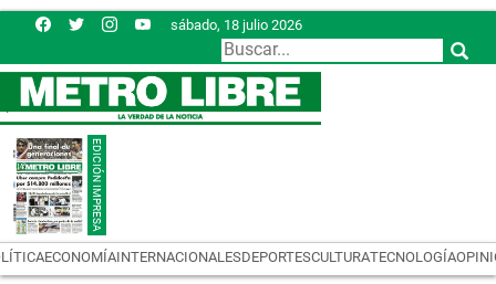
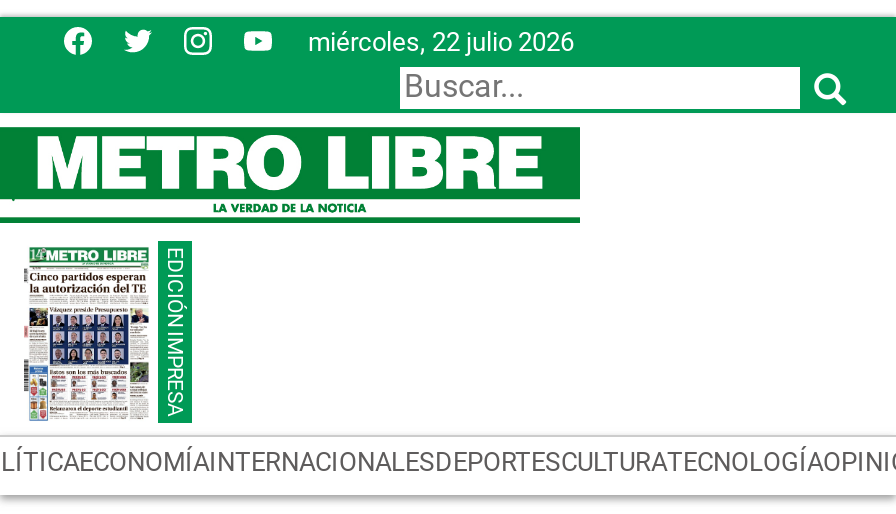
[170,17,302,33] sábado, 18 julio 2026 -> [308,27,574,57] miércoles, 22 julio 2026
[13,137,83,233] [image] -> [24,247,150,419] [image]

